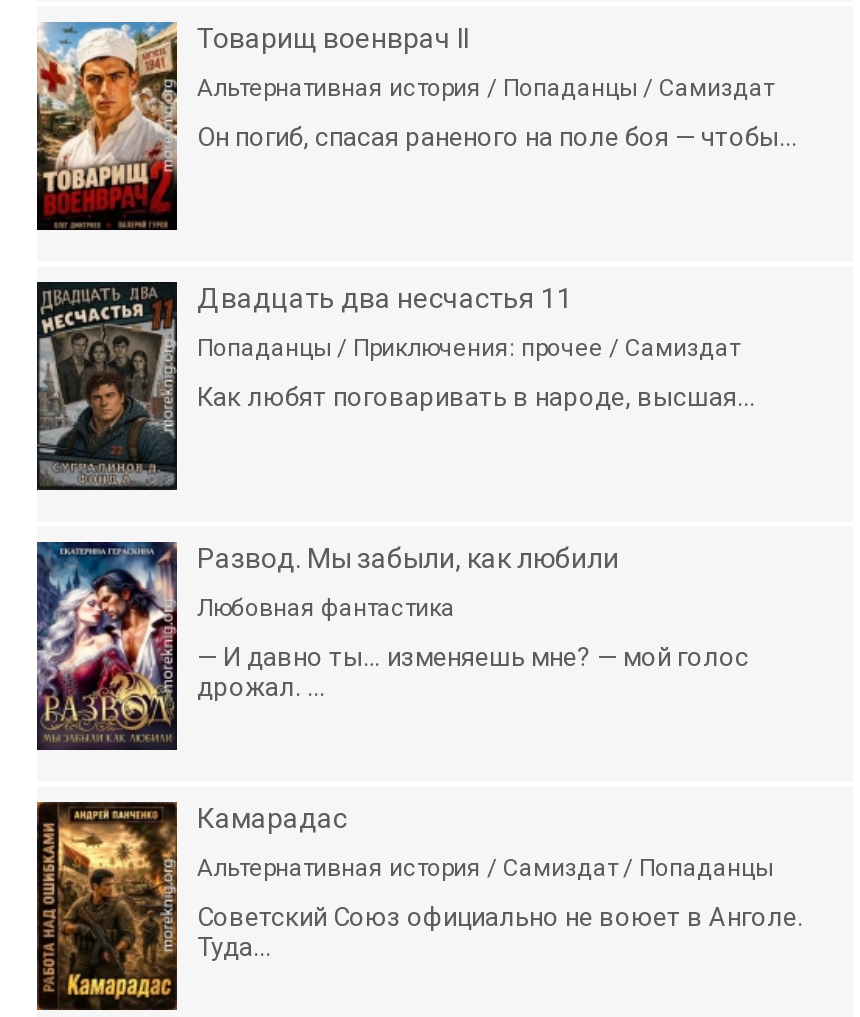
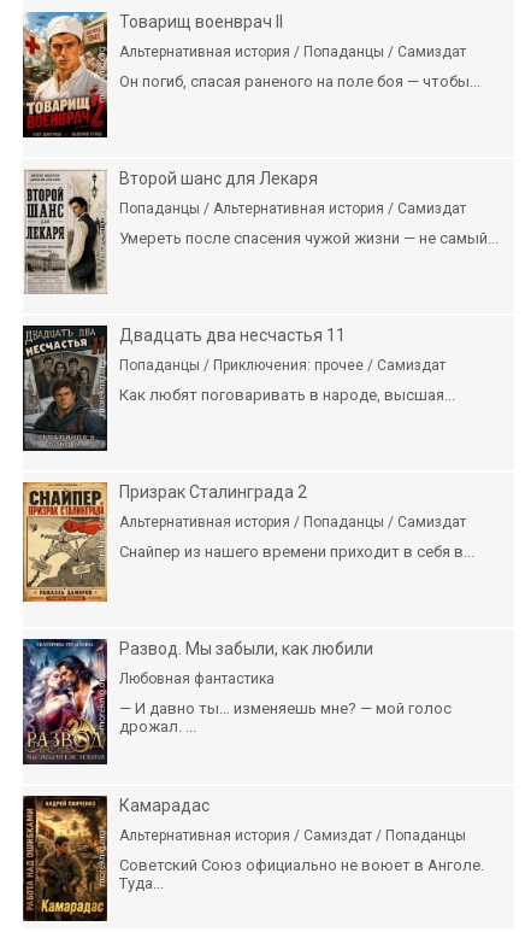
none -> [23,169,498,294] [image] | Второй шанс для Лекаря | Попаданцы / Альтернативная история / Самиздат | Умереть после спасения чужой жизни — не самый...
none -> [22,481,474,608] [image] | Призрак Сталинграда 2 | Альтернативная история / Попаданцы / Самиздат | Снайпер из нашего времени приходит в себя в...

